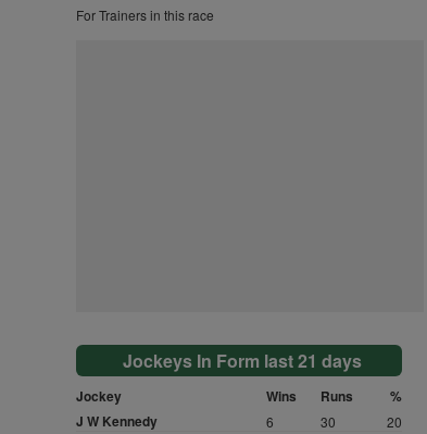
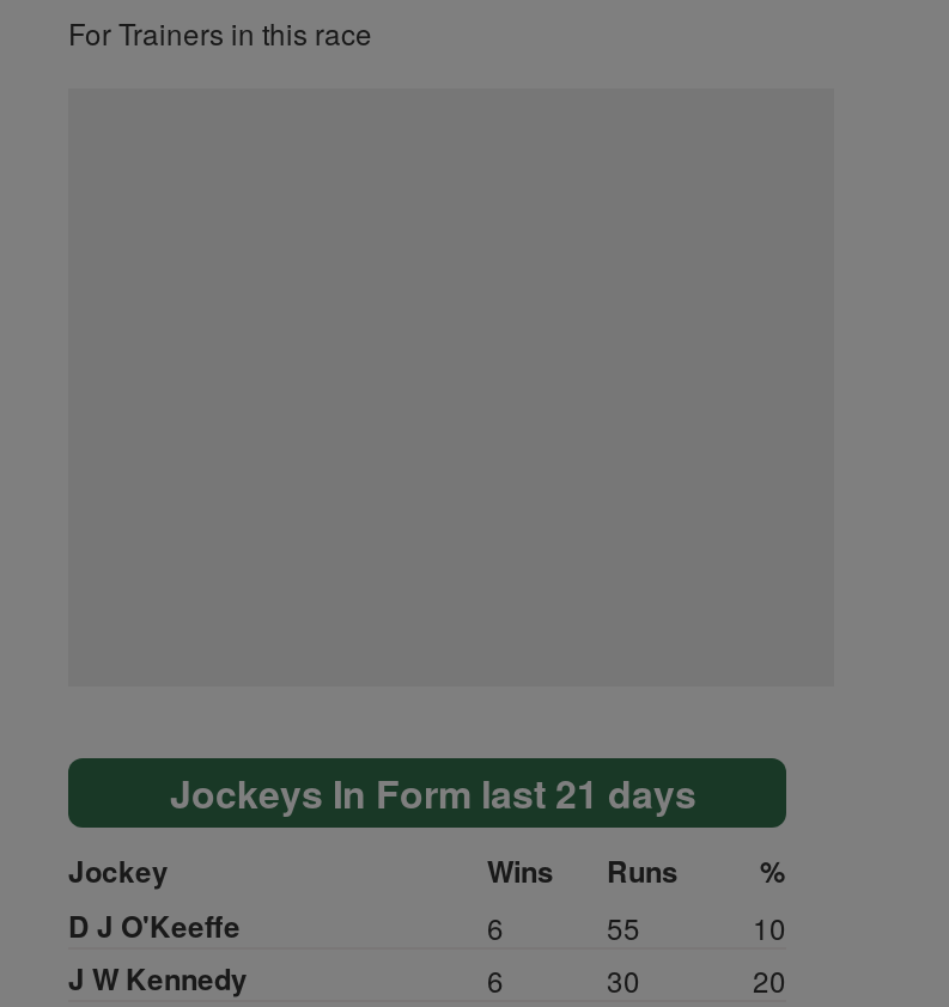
none -> [68,904,786,947] D J O'Keeffe | 6 | 55 | 10

